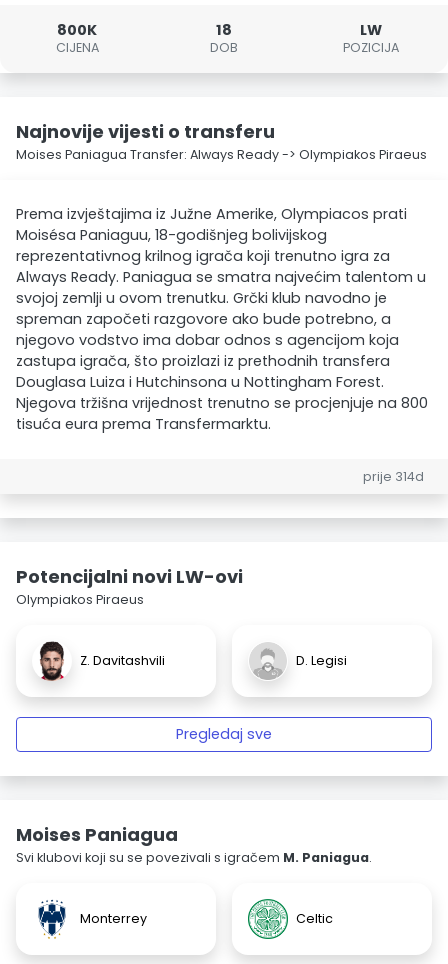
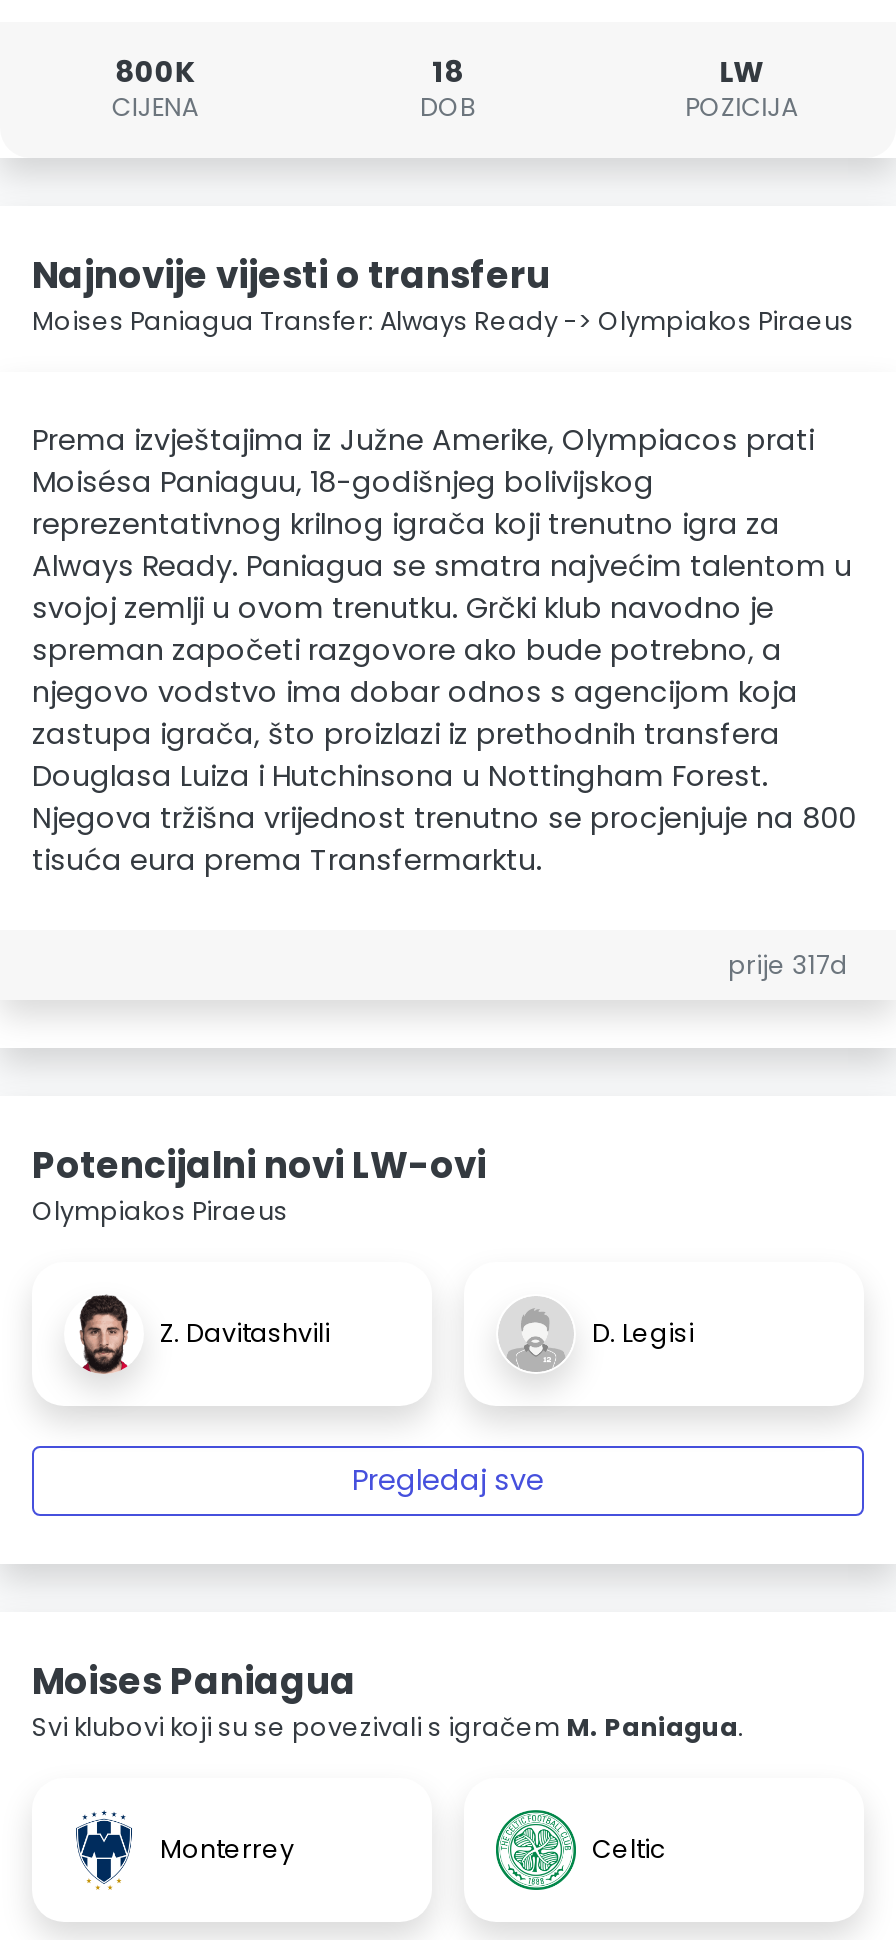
[363,468,424,485] prije 314d -> [728,948,848,982] prije 317d

